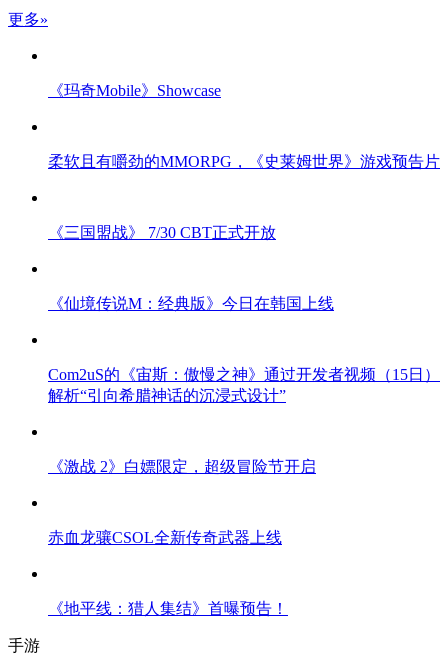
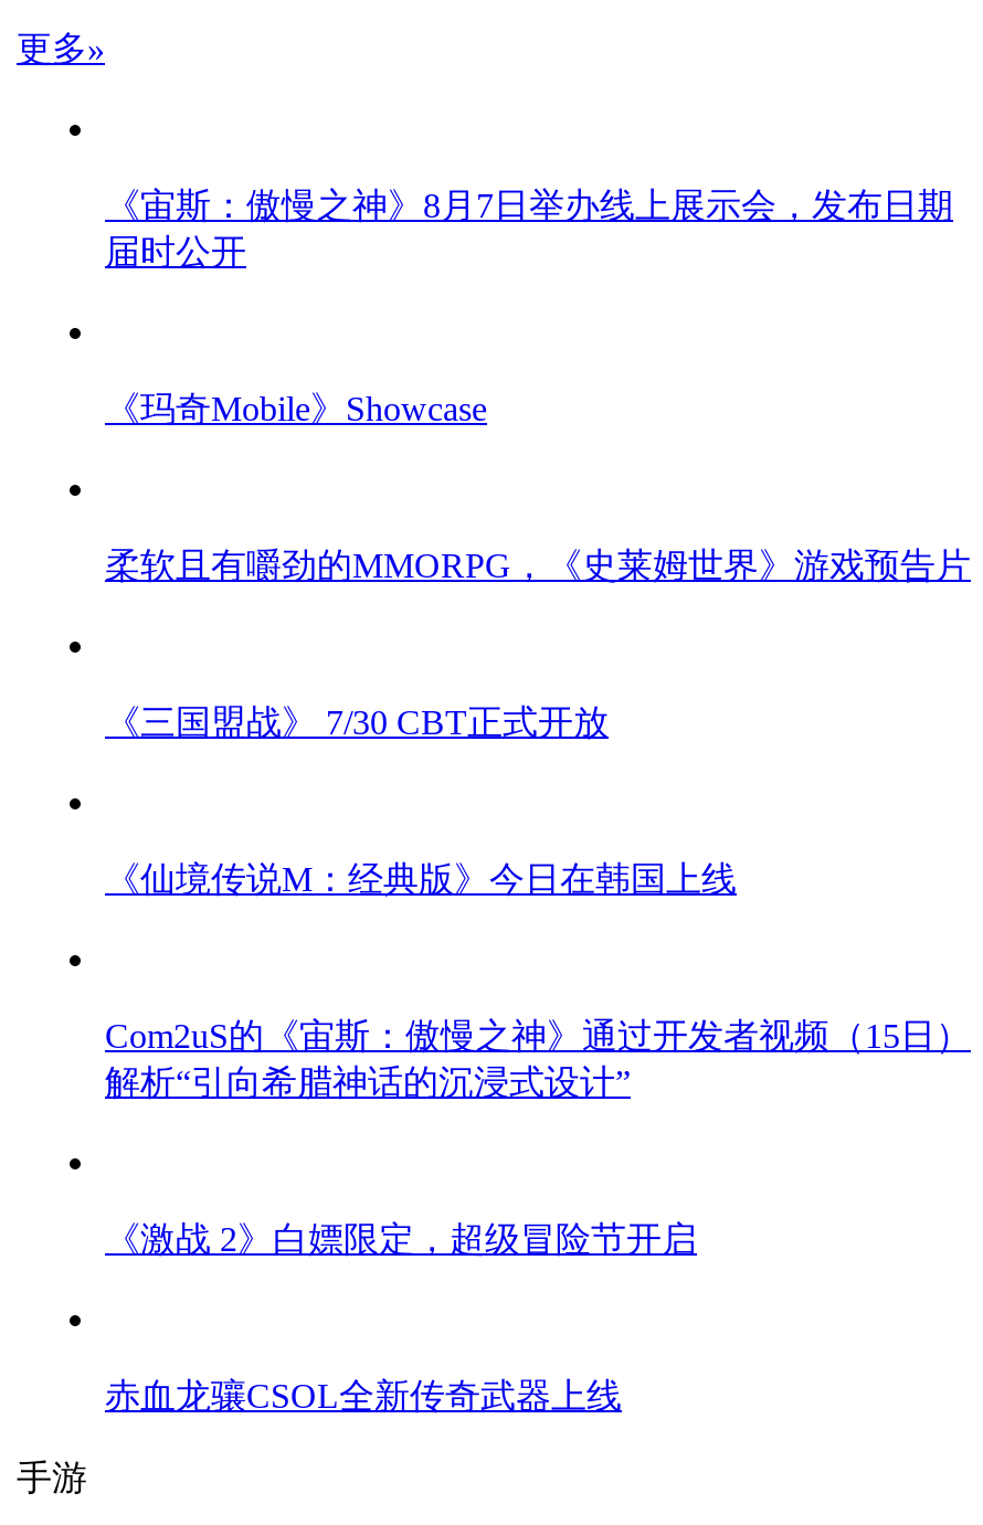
none -> [105,187,953,271] 《宙斯：傲慢之神》8月7日举办线上展示会，发布日期 | 届时公开
moved [48,82,440,546] -> [105,390,971,1415]: 《玛奇Mobile》Showcase | 柔软且有嚼劲的MMORPG，《史莱姆世界》游戏预告片 | 《三国盟战》 7/30 CBT正式开放 | 《仙境传说M：经典版》今日在韩国上线 | Com2uS的《宙斯：傲慢之神》通过开发者视频（15日） | 解析“引向希腊神话的沉浸式设计” | 《激战 2》白嫖限定，超级冒险节开启 | 赤血龙骧CSOL全新传奇武器上线
[48,600,288,617] 《地平线：猎人集结》首曝预告！ -> none

